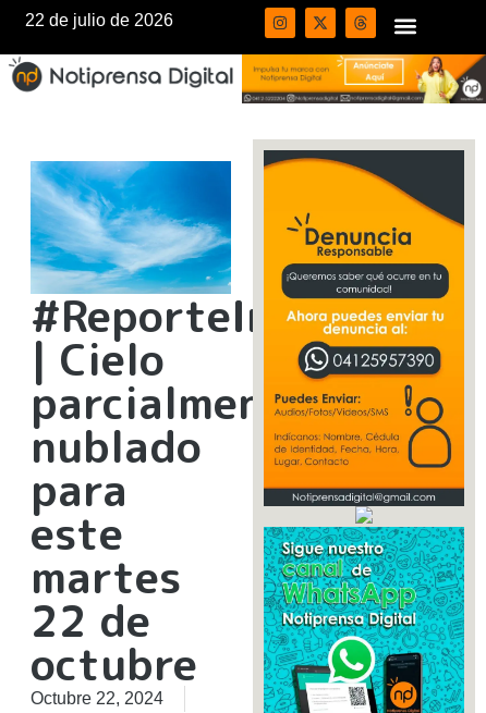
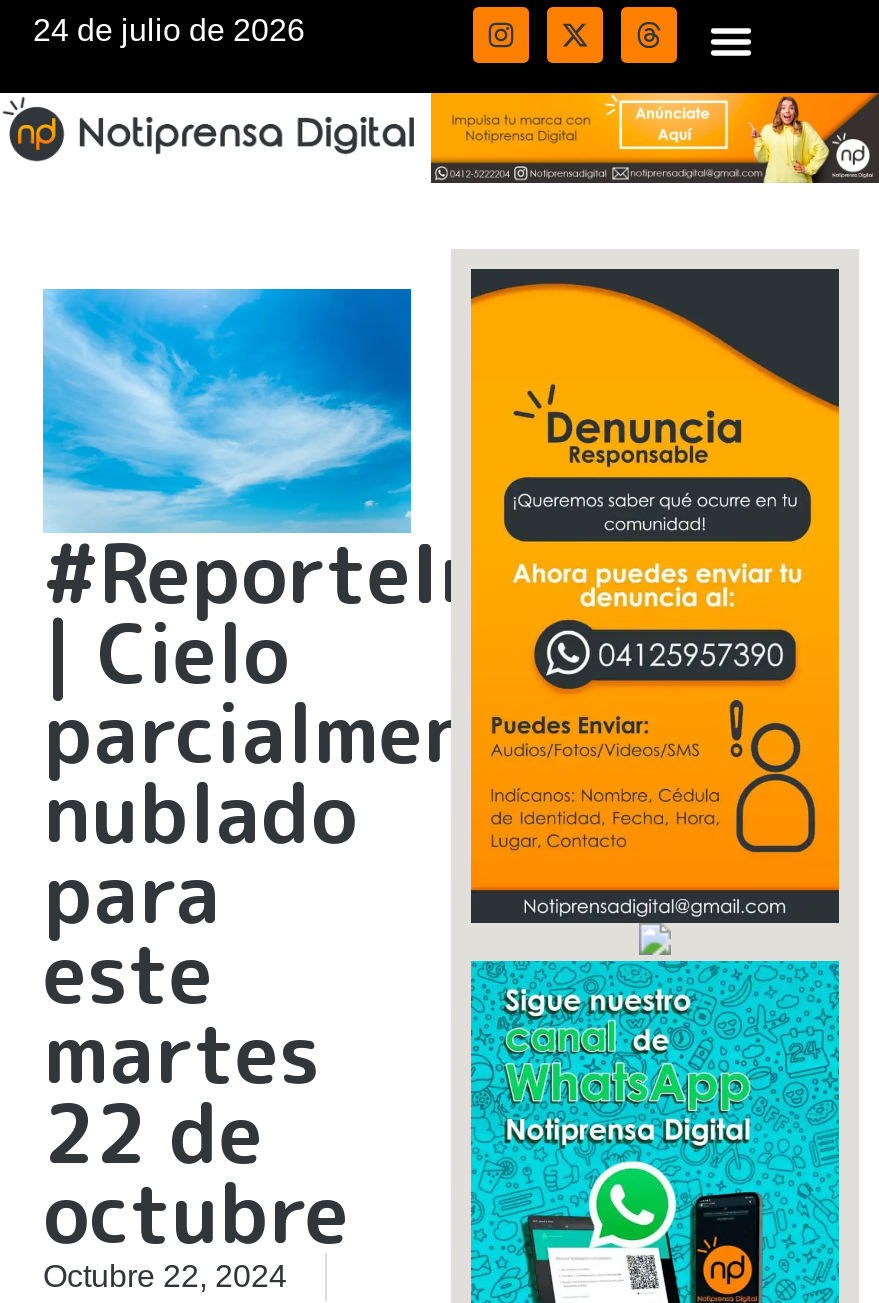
[25,11,173,29] 22 de julio de 2026 -> [33,13,305,47] 24 de julio de 2026

